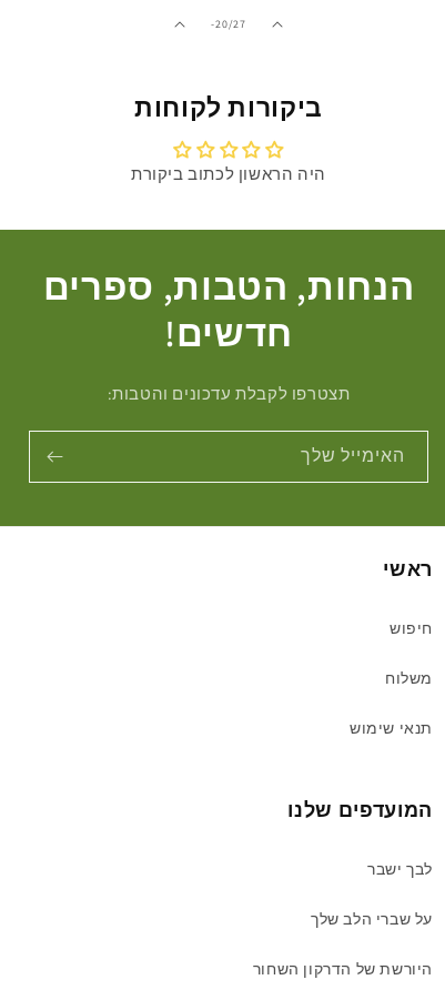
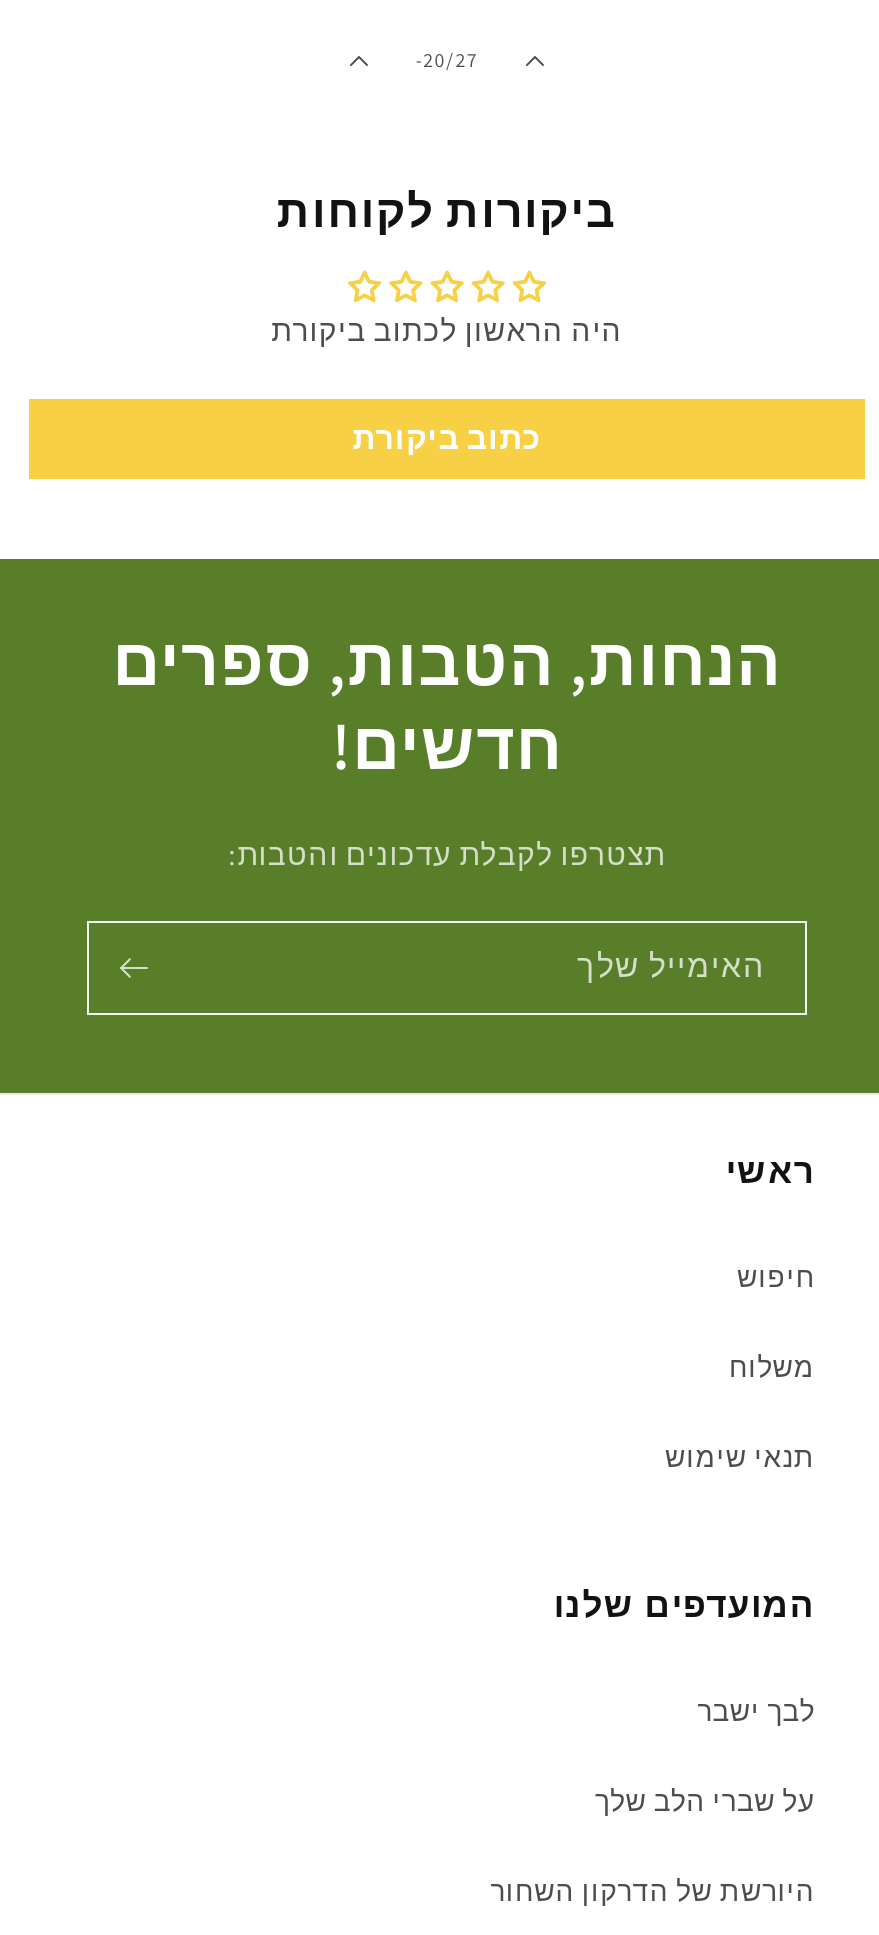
none -> [352,416,542,458] כתוב ביקורת

